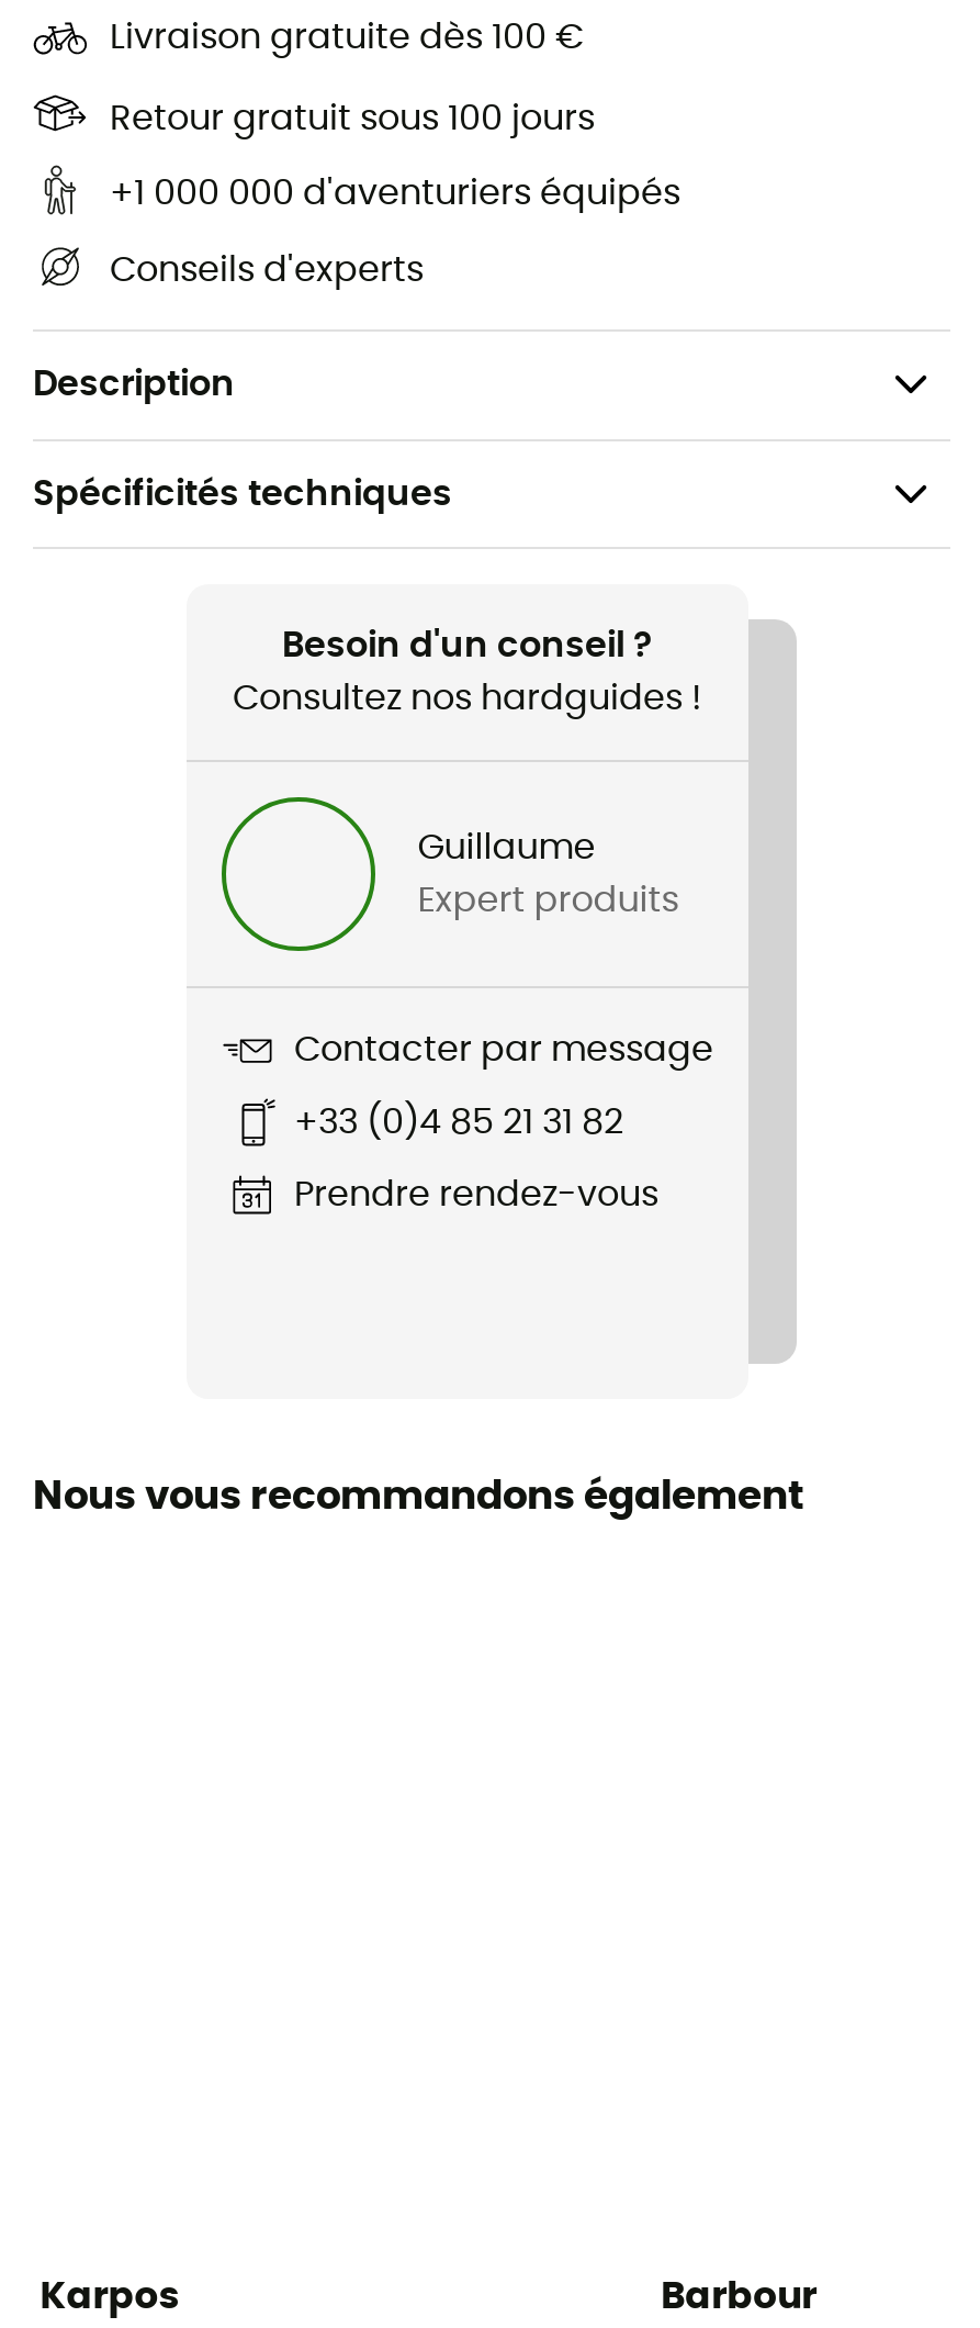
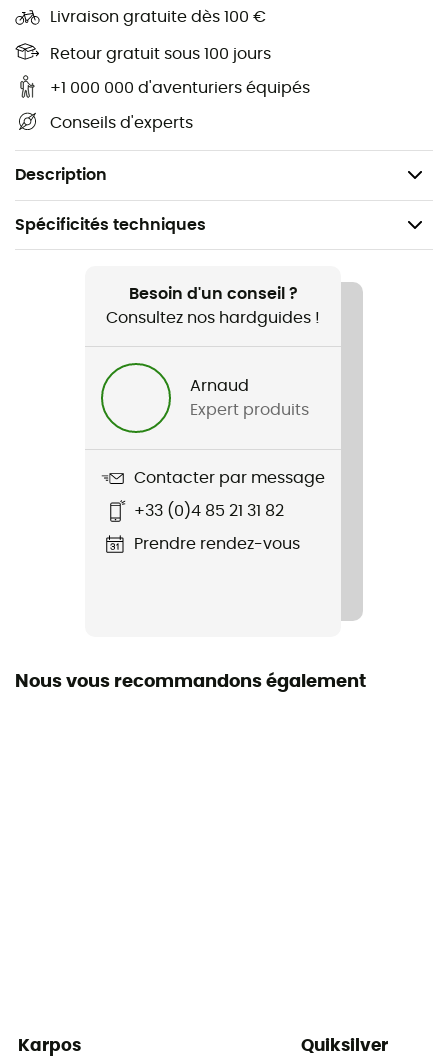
[417,829,595,864] Guillaume -> [190,377,249,393] Arnaud
[661,2278,817,2315] Barbour -> [301,1037,388,1054] Quiksilver

